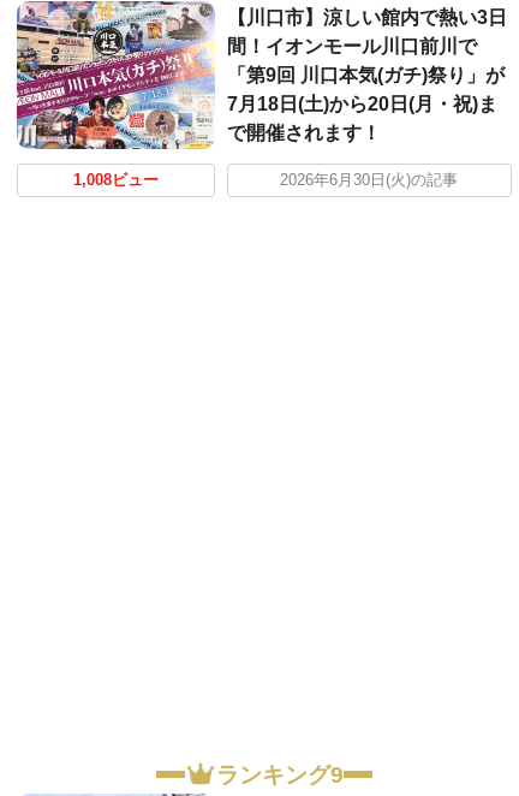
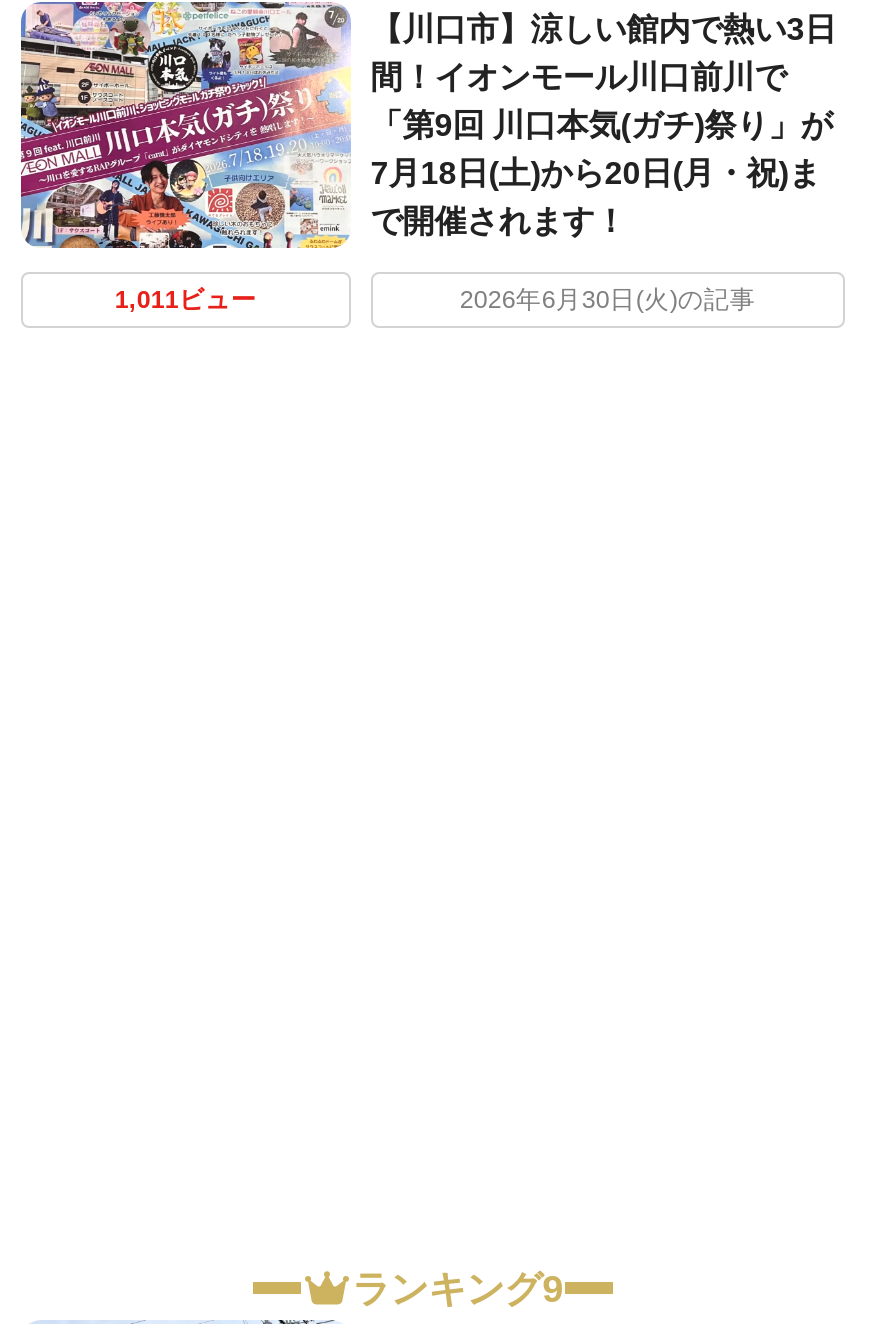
[73,172,158,189] 1,008ビュー -> [115,286,257,314] 1,011ビュー

